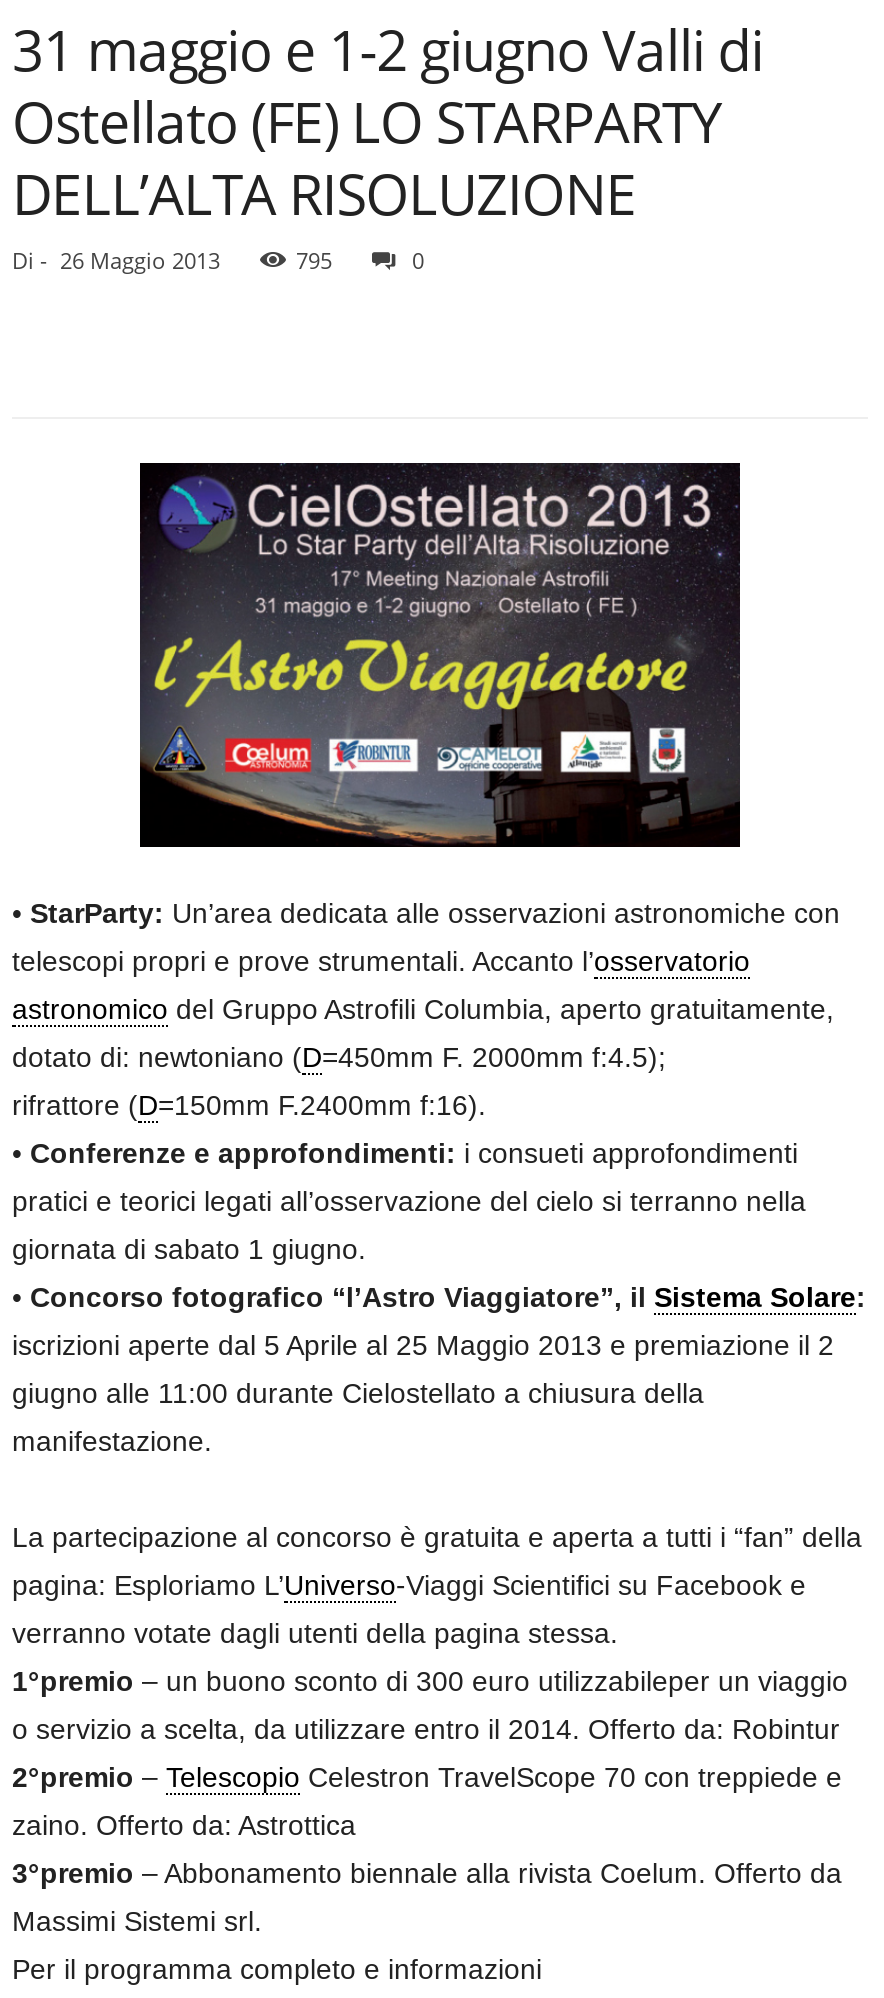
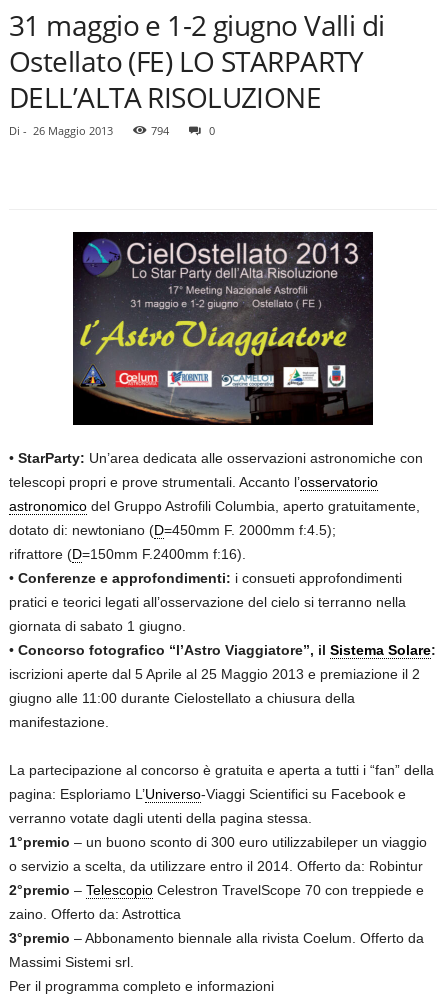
[296,244,332,274] 795 -> [151,123,169,138] 794

